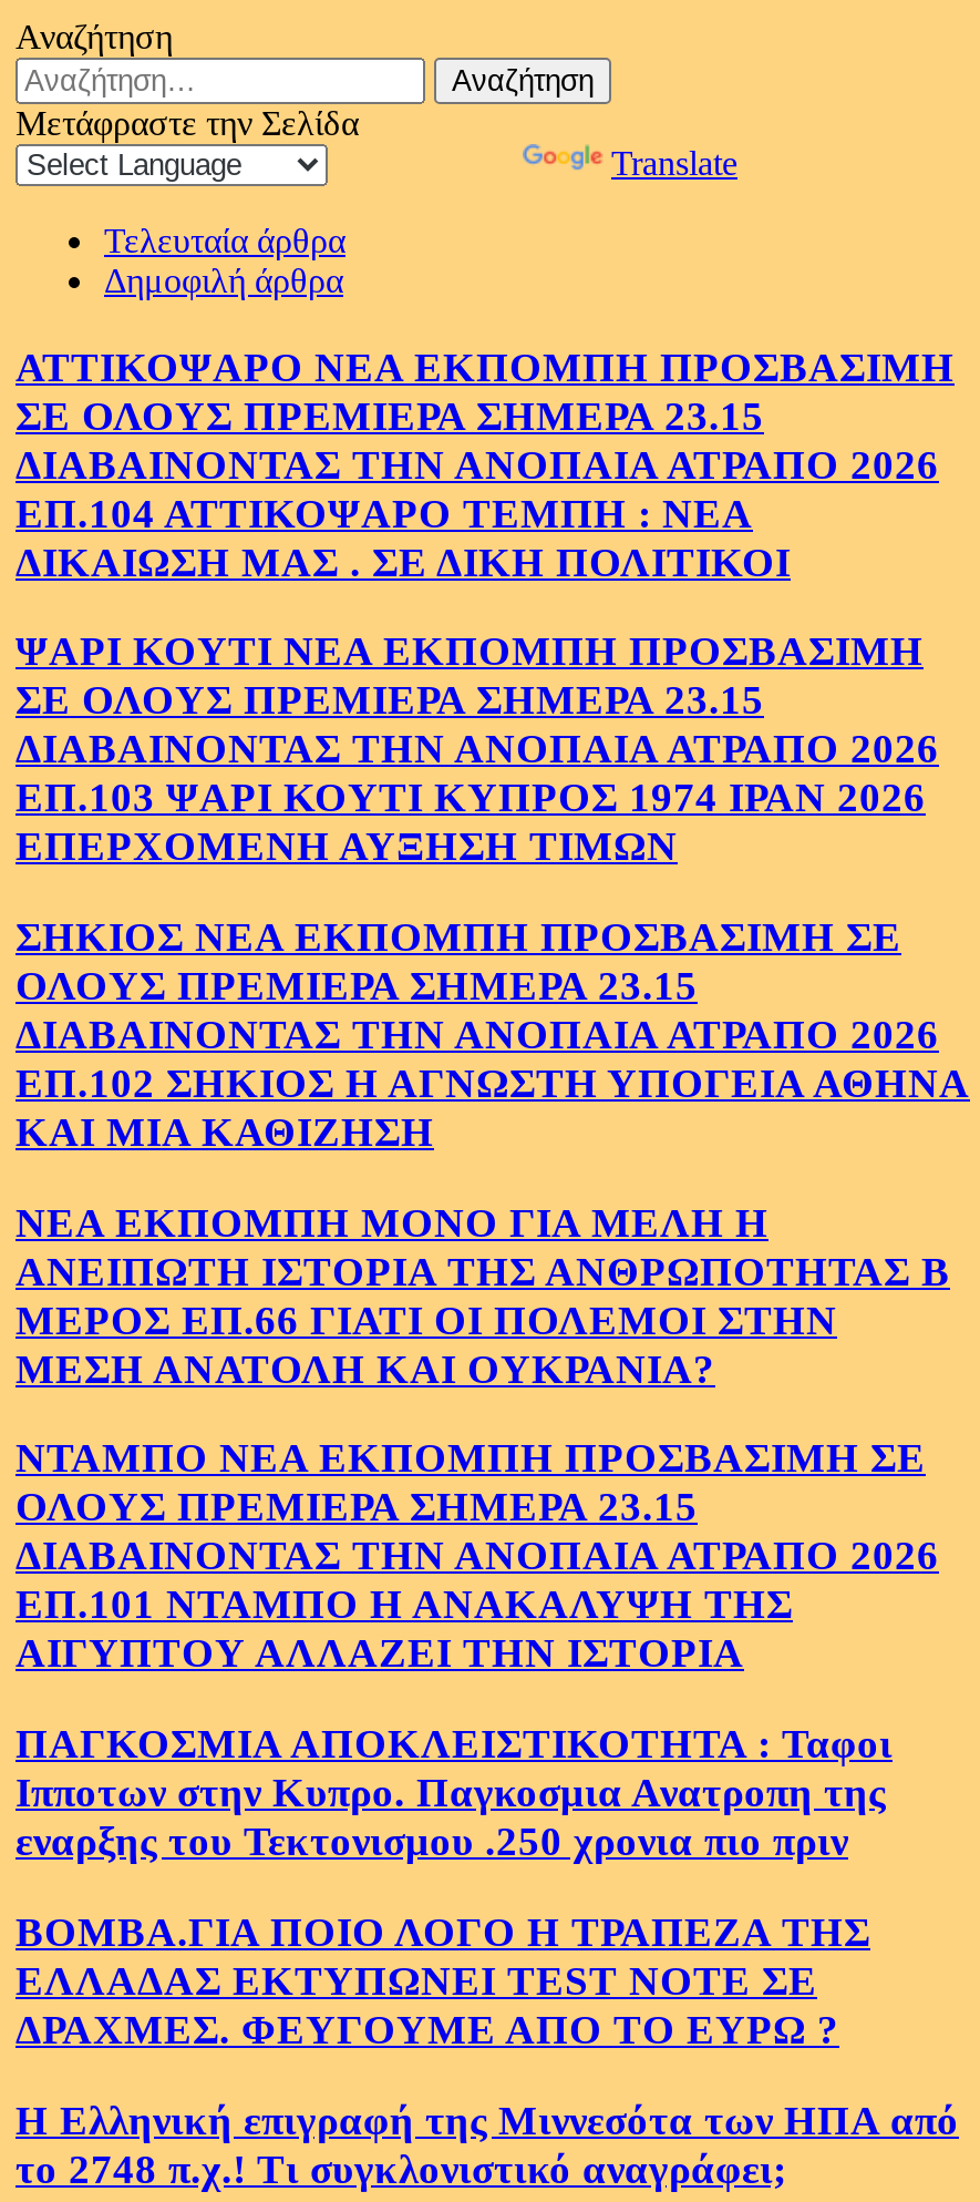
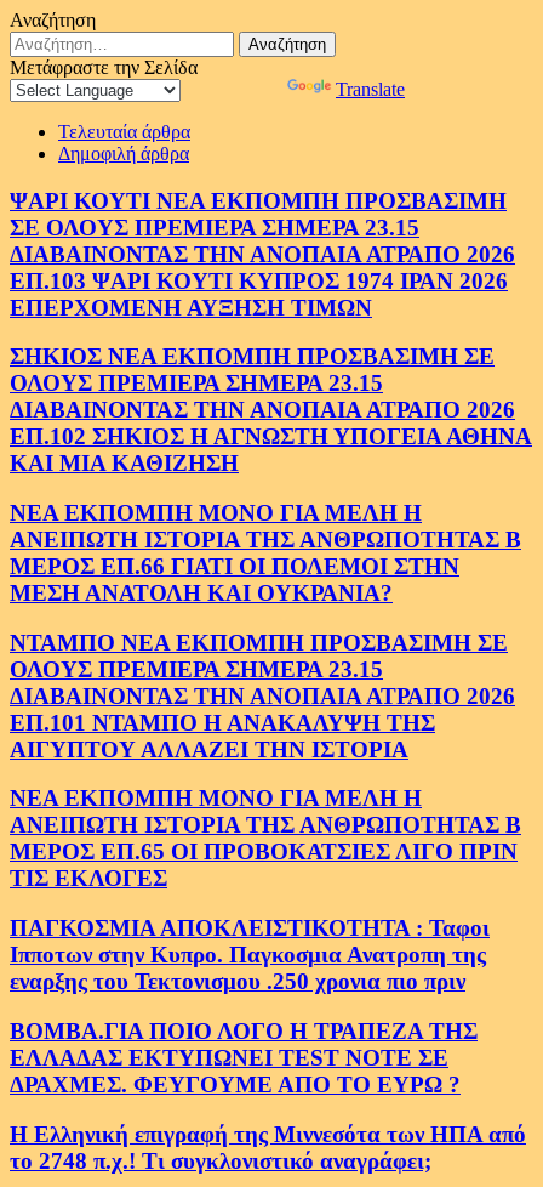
[16,343,955,584] ΑΤΤΙΚΟΨΑΡΟ ΝΕΑ ΕΚΠΟΜΠΗ ΠΡΟΣΒΑΣΙΜΗ | ΣΕ ΟΛΟΥΣ ΠΡΕΜΙΕΡΑ ΣΗΜΕΡΑ 23.15 | ΔΙΑΒΑΙΝΟΝΤΑΣ ΤΗΝ ΑΝΟΠΑΙΑ ΑΤΡΑΠΟ 2026 | ΕΠ.104 ΑΤΤΙΚΟΨΑΡΟ ΤΕΜΠΗ : ΝΕΑ | ΔΙΚΑΙΩΣΗ ΜΑΣ . ΣΕ ΔΙΚΗ ΠΟΛΙΤΙΚΟΙ -> none
moved [16,628,970,1676] -> [10,188,532,762]: ΨΑΡΙ ΚΟΥΤΙ ΝΕΑ ΕΚΠΟΜΠΗ ΠΡΟΣΒΑΣΙΜΗ | ΣΕ ΟΛΟΥΣ ΠΡΕΜΙΕΡΑ ΣΗΜΕΡΑ 23.15 | ΔΙΑΒΑΙΝΟΝΤΑΣ ΤΗΝ ΑΝΟΠΑΙΑ ΑΤΡΑΠΟ 2026 | ... | ΕΠ.101 ΝΤΑΜΠΟ Η ΑΝΑΚΑΛΥΨΗ ΤΗΣ | ΑΙΓΥΠΤΟΥ ΑΛΛΑΖΕΙ ΤΗΝ ΙΣΤΟΡΙΑ
none -> [10,786,521,891] ΝΕΑ ΕΚΠΟΜΠΗ ΜΟΝΟ ΓΙΑ ΜΕΛΗ Η | ΑΝΕΙΠΩΤΗ ΙΣΤΟΡΙΑ ΤΗΣ ΑΝΘΡΩΠΟΤΗΤΑΣ Β | ΜΕΡΟΣ ΕΠ.65 ΟΙ ΠΡΟΒΟΚΑΤΣΙΕΣ ΛΙΓΟ ΠΡΙΝ | ΤΙΣ ΕΚΛΟΓΕΣ

